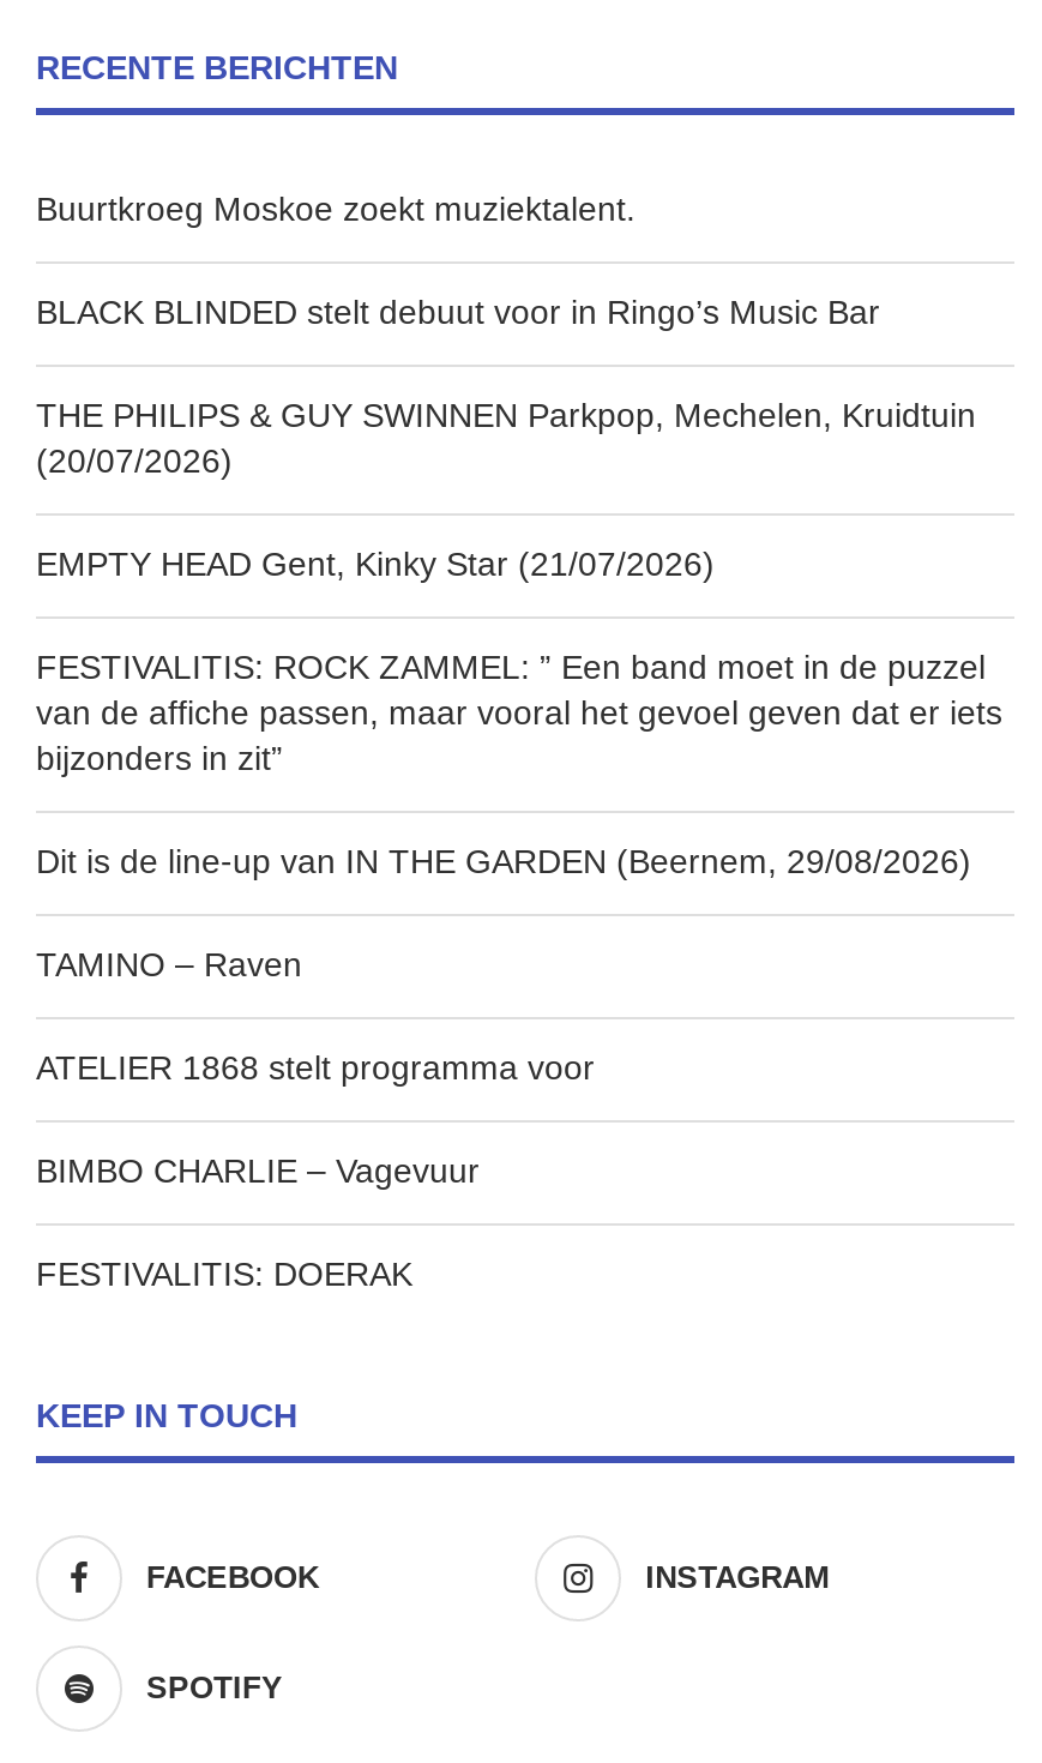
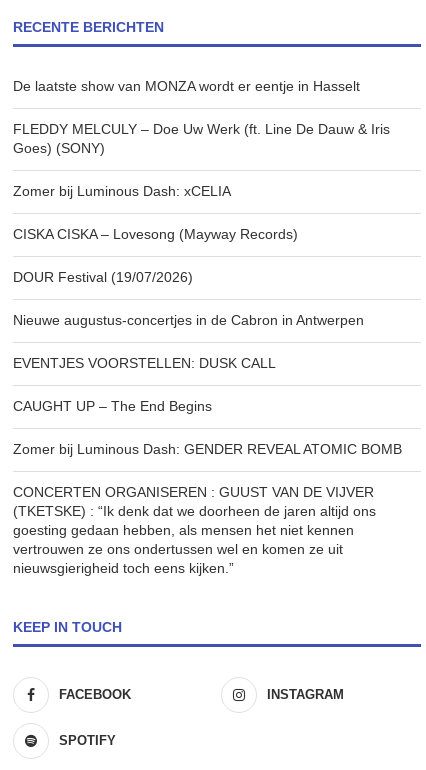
[36,190,636,229] Buurtkroeg Moskoe zoekt muziektalent. -> [13,78,360,94] De laatste show van MONZA wordt er eentje in Hasselt
[36,294,880,332] BLACK BLINDED stelt debuut voor in Ringo’s Music Bar -> [13,121,390,156] FLEDDY MELCULY – Doe Uw Werk (ft. Line De Dauw & Iris | Goes) (SONY)
[36,397,976,481] THE PHILIPS & GUY SWINNEN Parkpop, Mechelen, Kruidtuin | (20/07/2026) -> [13,183,231,199] Zomer bij Luminous Dash: xCELIA
[36,545,715,584] EMPTY HEAD Gent, Kinky Star (21/07/2026) -> [13,226,298,242] CISKA CISKA – Lovesong (Mayway Records)
[36,649,1002,778] FESTIVALITIS: ROCK ZAMMEL: ” Een band moet in de puzzel | van de affiche passen, maar vooral het gevoel geven dat er iets | bijzonders in zit” -> [13,269,193,285] DOUR Festival (19/07/2026)
[36,843,971,881] Dit is de line-up van IN THE GARDEN (Beernem, 29/08/2026) -> [13,312,364,328] Nieuwe augustus-concertjes in de Cabron in Antwerpen
[36,946,302,984] TAMINO – Raven -> [13,355,276,371] EVENTJES VOORSTELLEN: DUSK CALL
[36,1049,595,1088] ATELIER 1868 stelt programma voor -> [13,398,212,414] CAUGHT UP – The End Begins
[36,1152,480,1191] BIMBO CHARLIE – Vagevuur -> [13,441,402,457] Zomer bij Luminous Dash: GENDER REVEAL ATOMIC BOMB
[36,1255,412,1294] FESTIVALITIS: DOERAK -> [13,484,376,576] CONCERTEN ORGANISEREN : GUUST VAN DE VIJVER | (TKETSKE) : “Ik denk dat we doorheen de jaren altijd ons | goesting gedaan hebben, als mensen het niet kennen | vertrouwen ze ons ondertussen wel en komen ze uit | nieuwsgierigheid toch eens kijken.”

